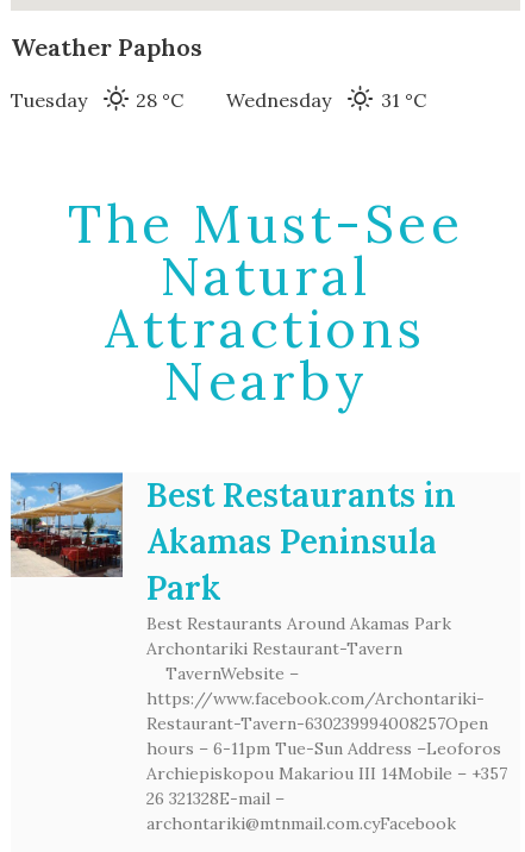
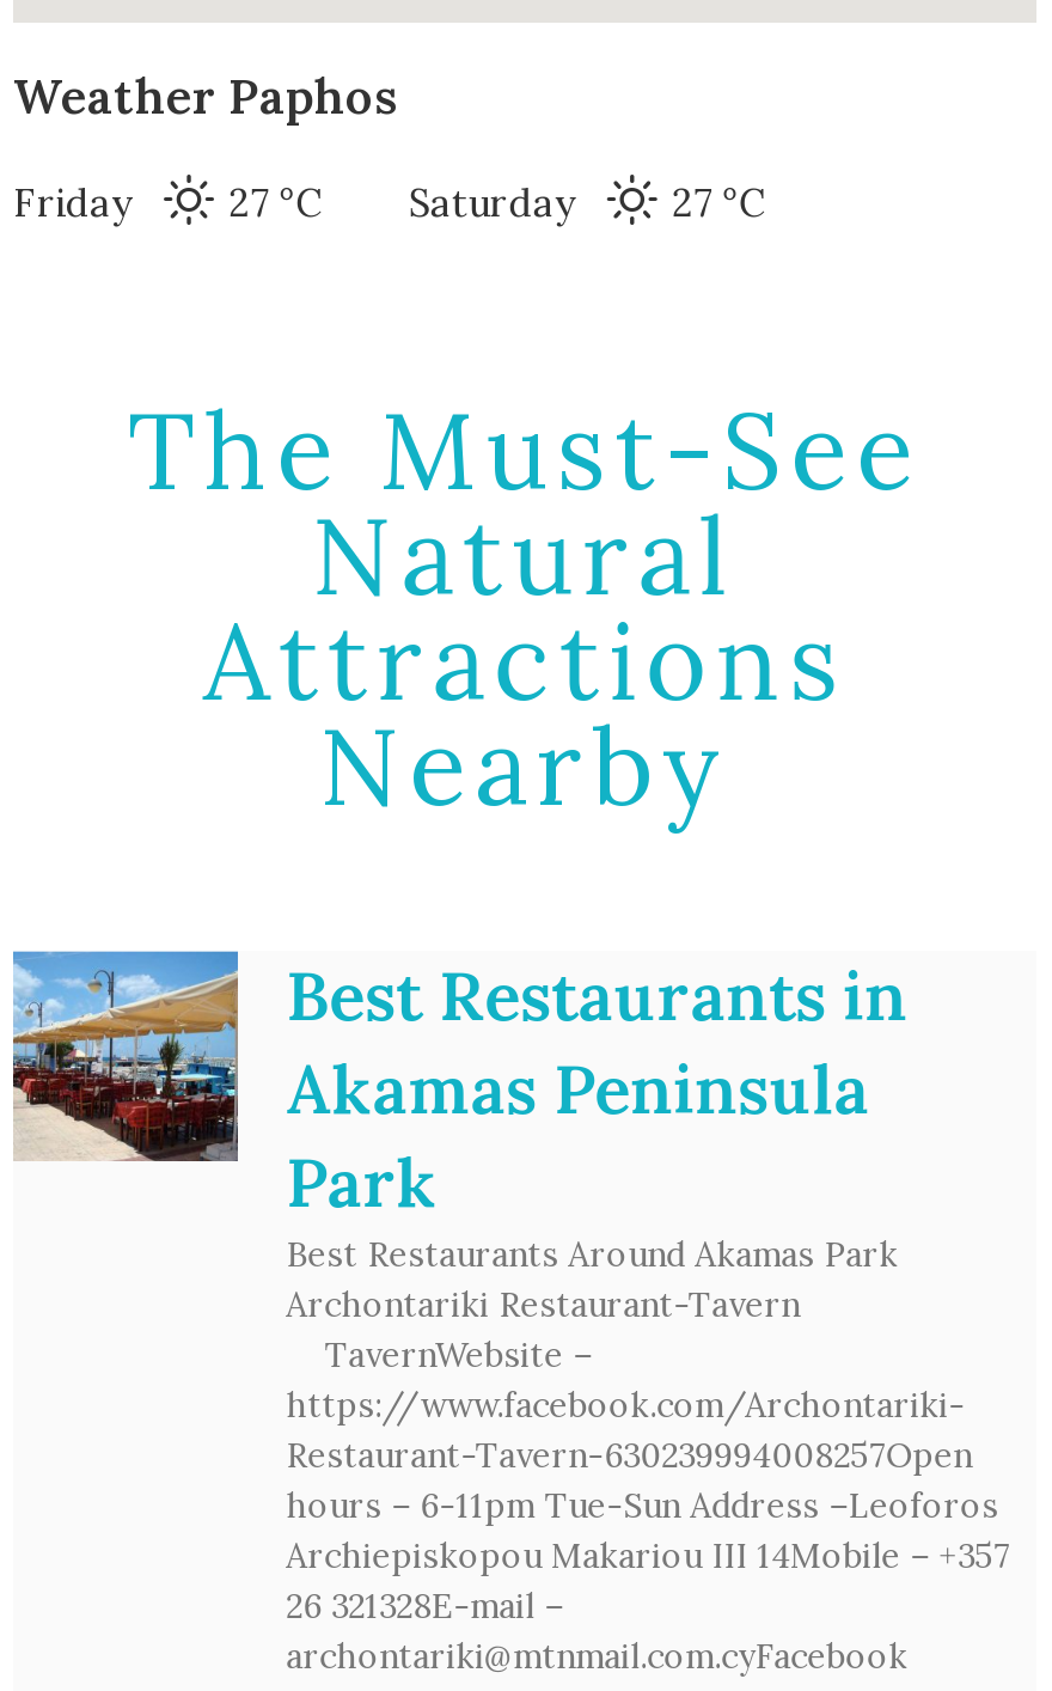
[11,88,426,112] Tuesday | 28 °C | Wednesday | 31 °C -> [13,179,766,227] Friday | 27 °C | Saturday | 27 °C

